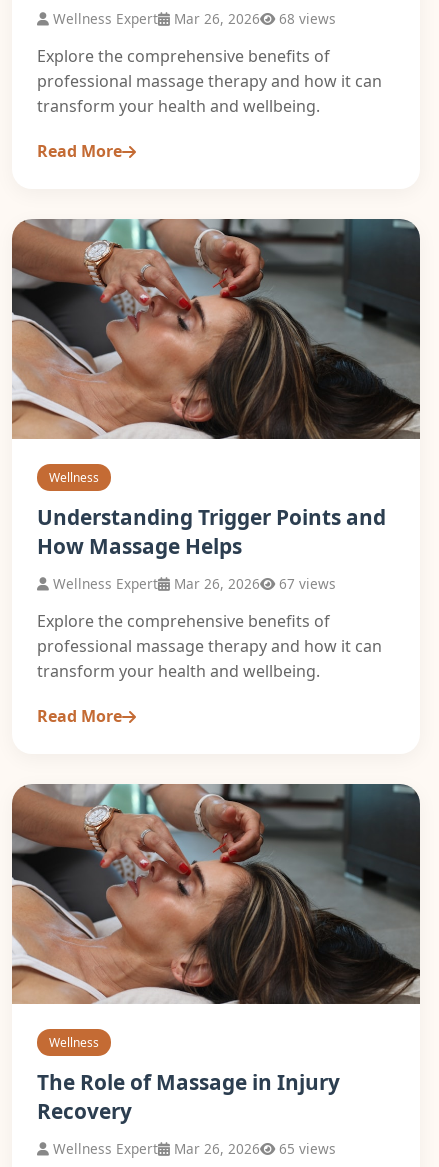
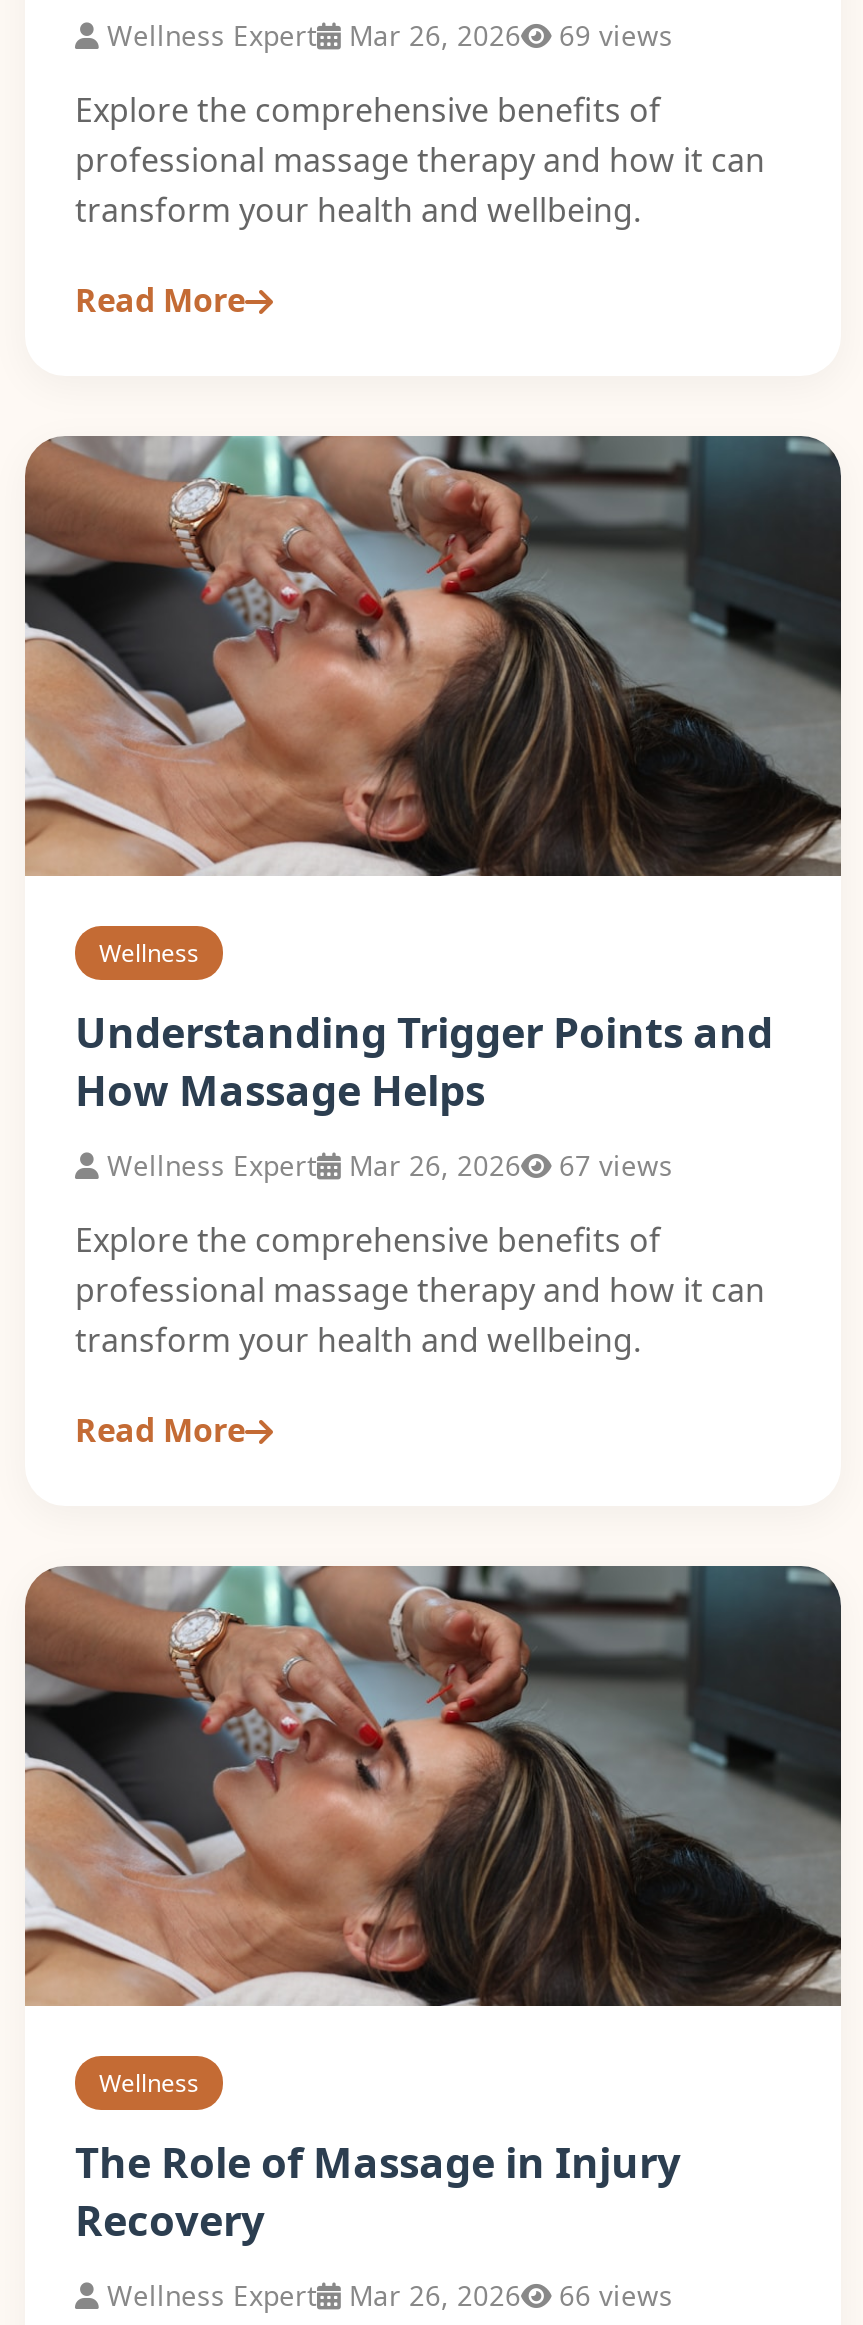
[275,9,336,28] 68 views -> [551,16,673,54] 69 views
[275,1139,336,1158] 65 views -> [551,2276,673,2314] 66 views

